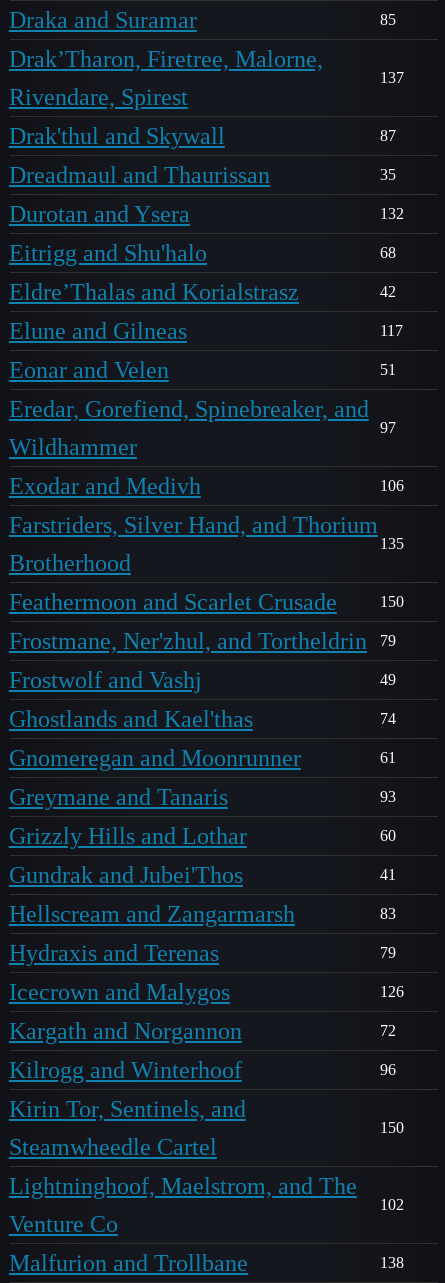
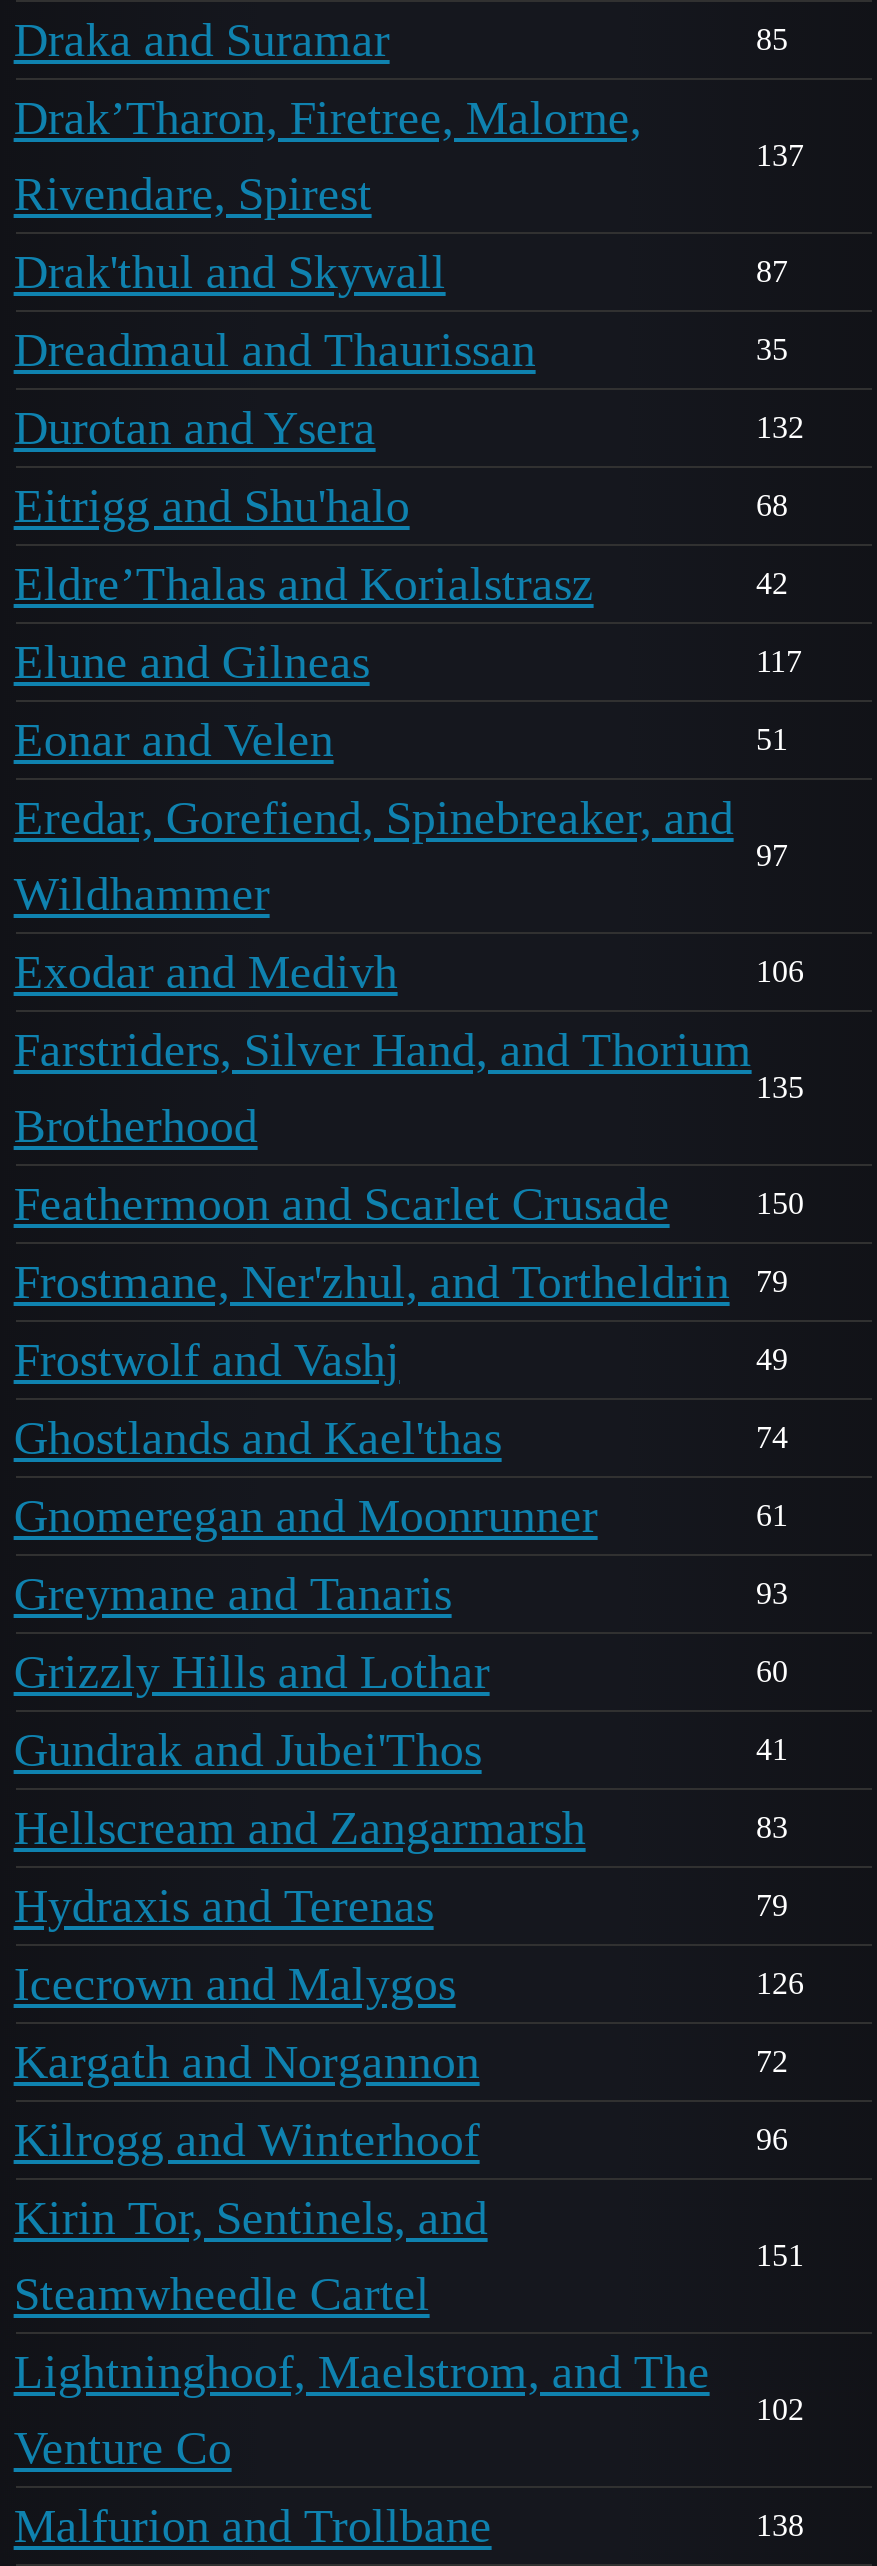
[380,1119,404,1136] 150 -> [756,2238,804,2272] 151

